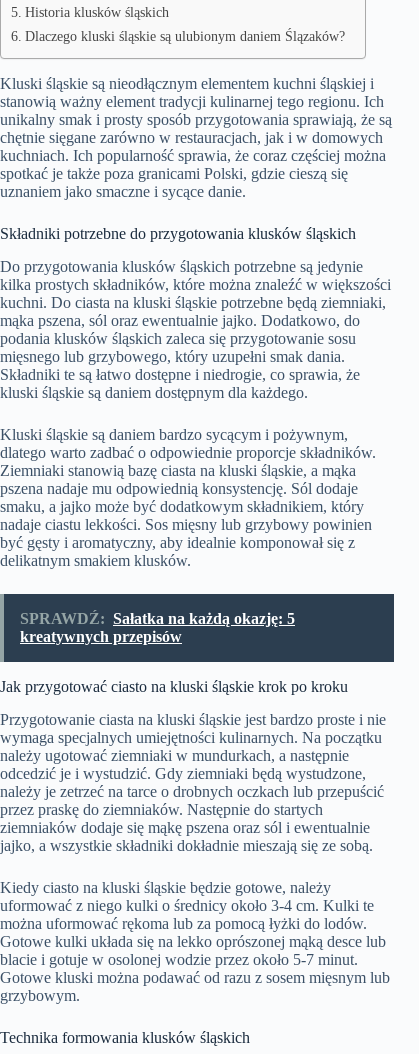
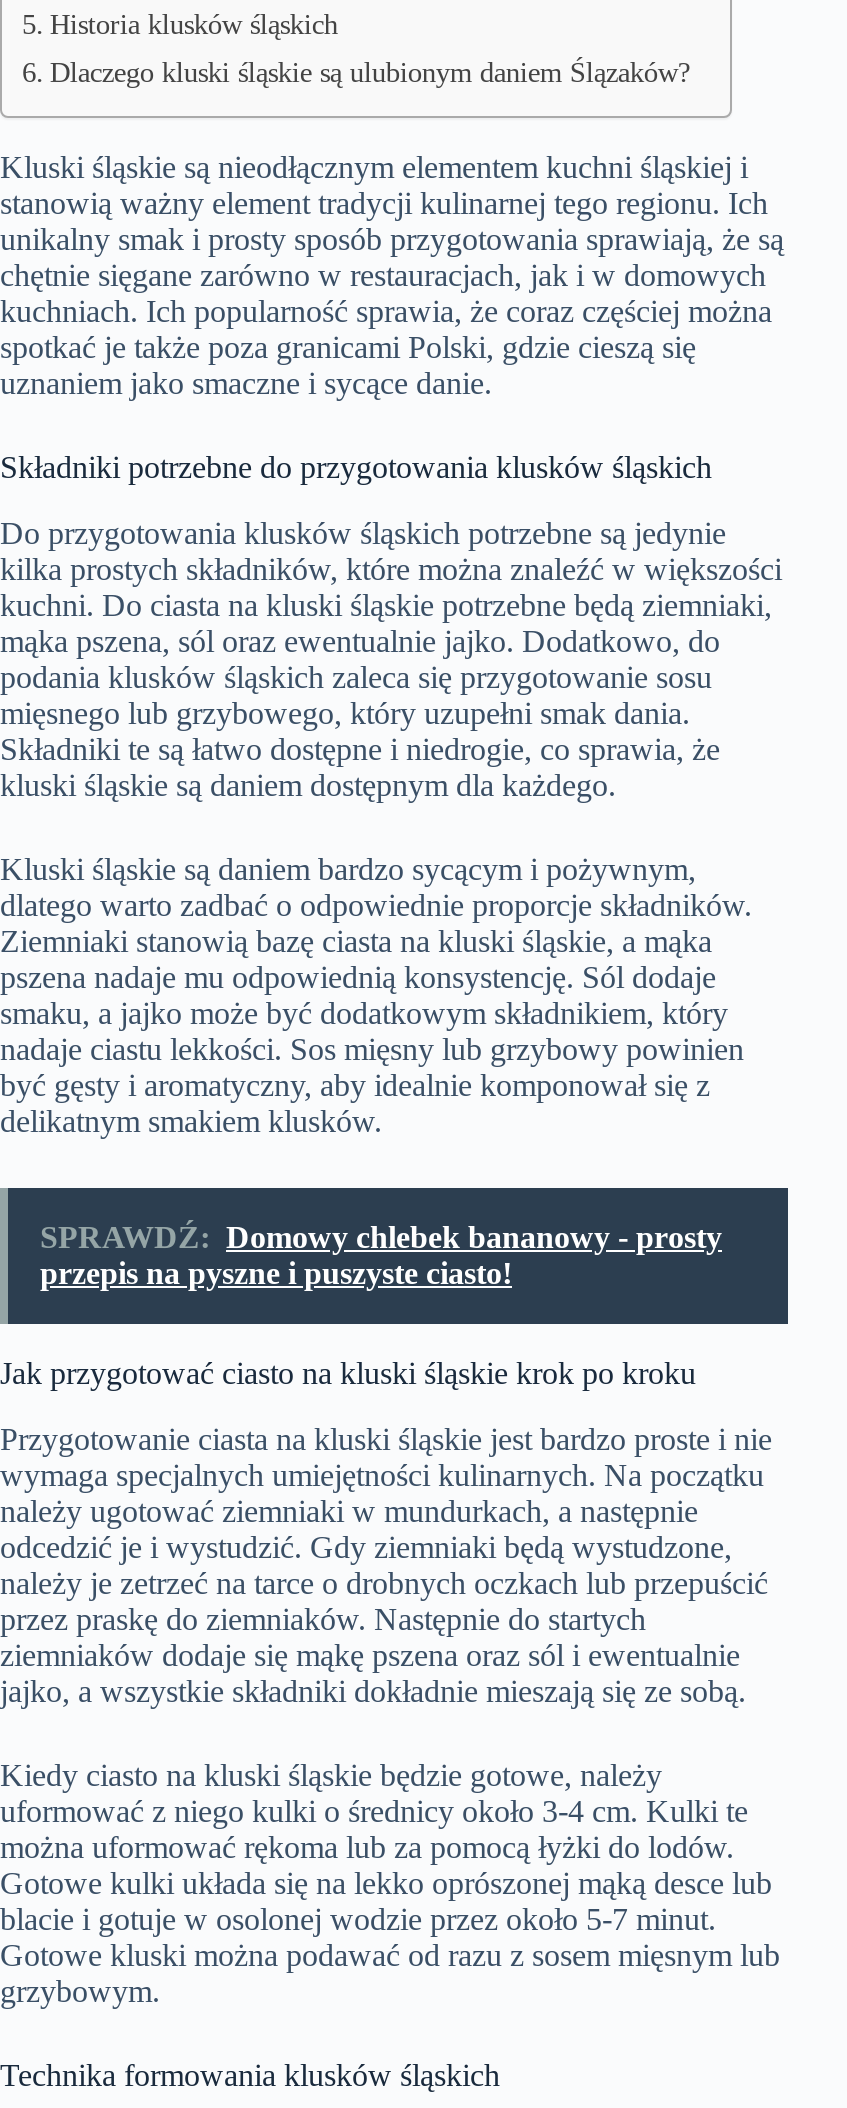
[20,610,295,645] SPRAWDŹ: Sałatka na każdą okazję: 5 | kreatywnych przepisów -> [40,1220,722,1290] SPRAWDŹ: Domowy chlebek bananowy - prosty | przepis na pyszne i puszyste ciasto!

